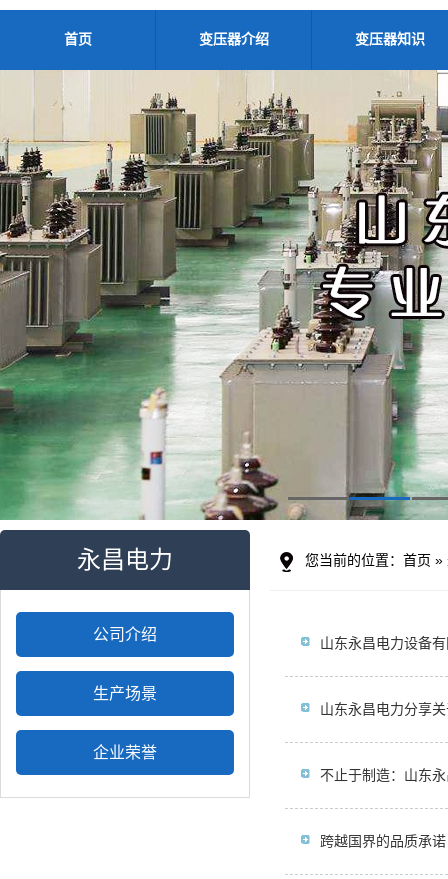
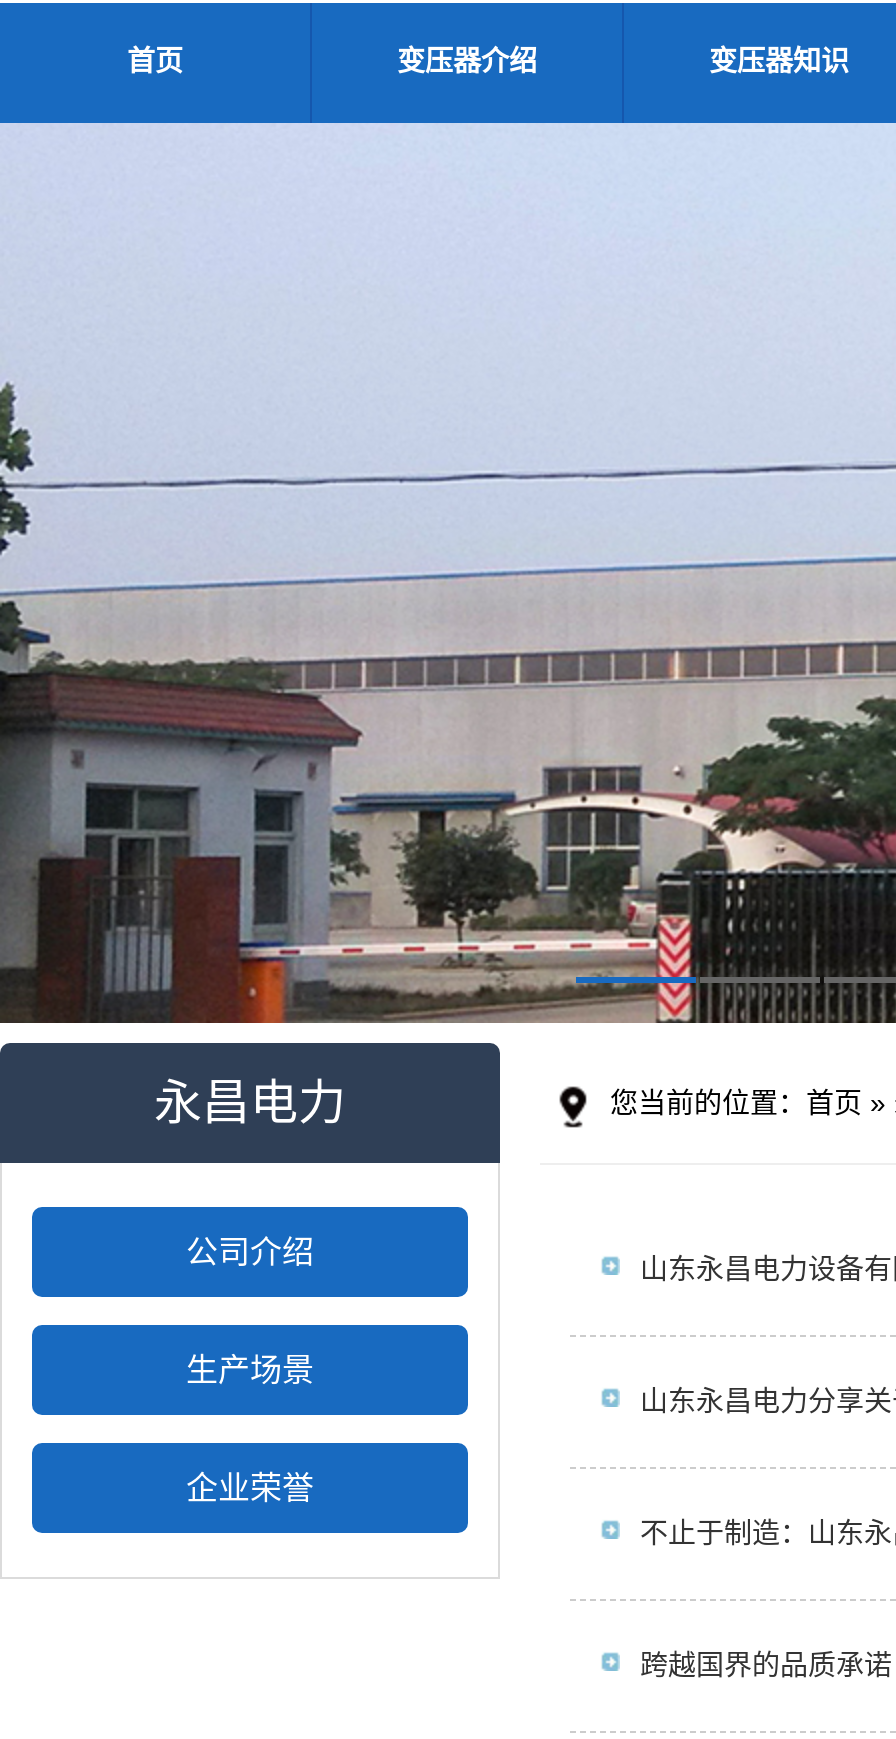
[3,70,445,521] [image] -> [6,123,890,1025] [image]

